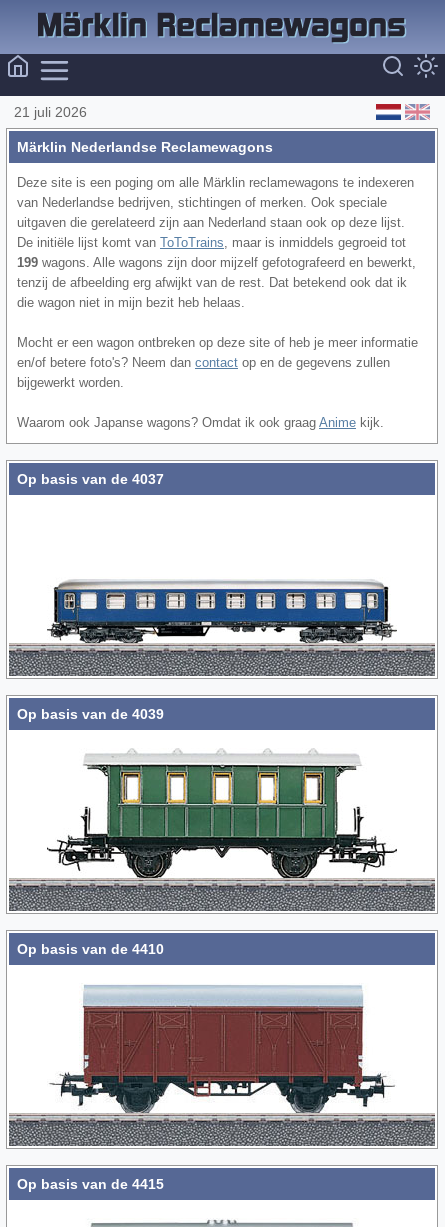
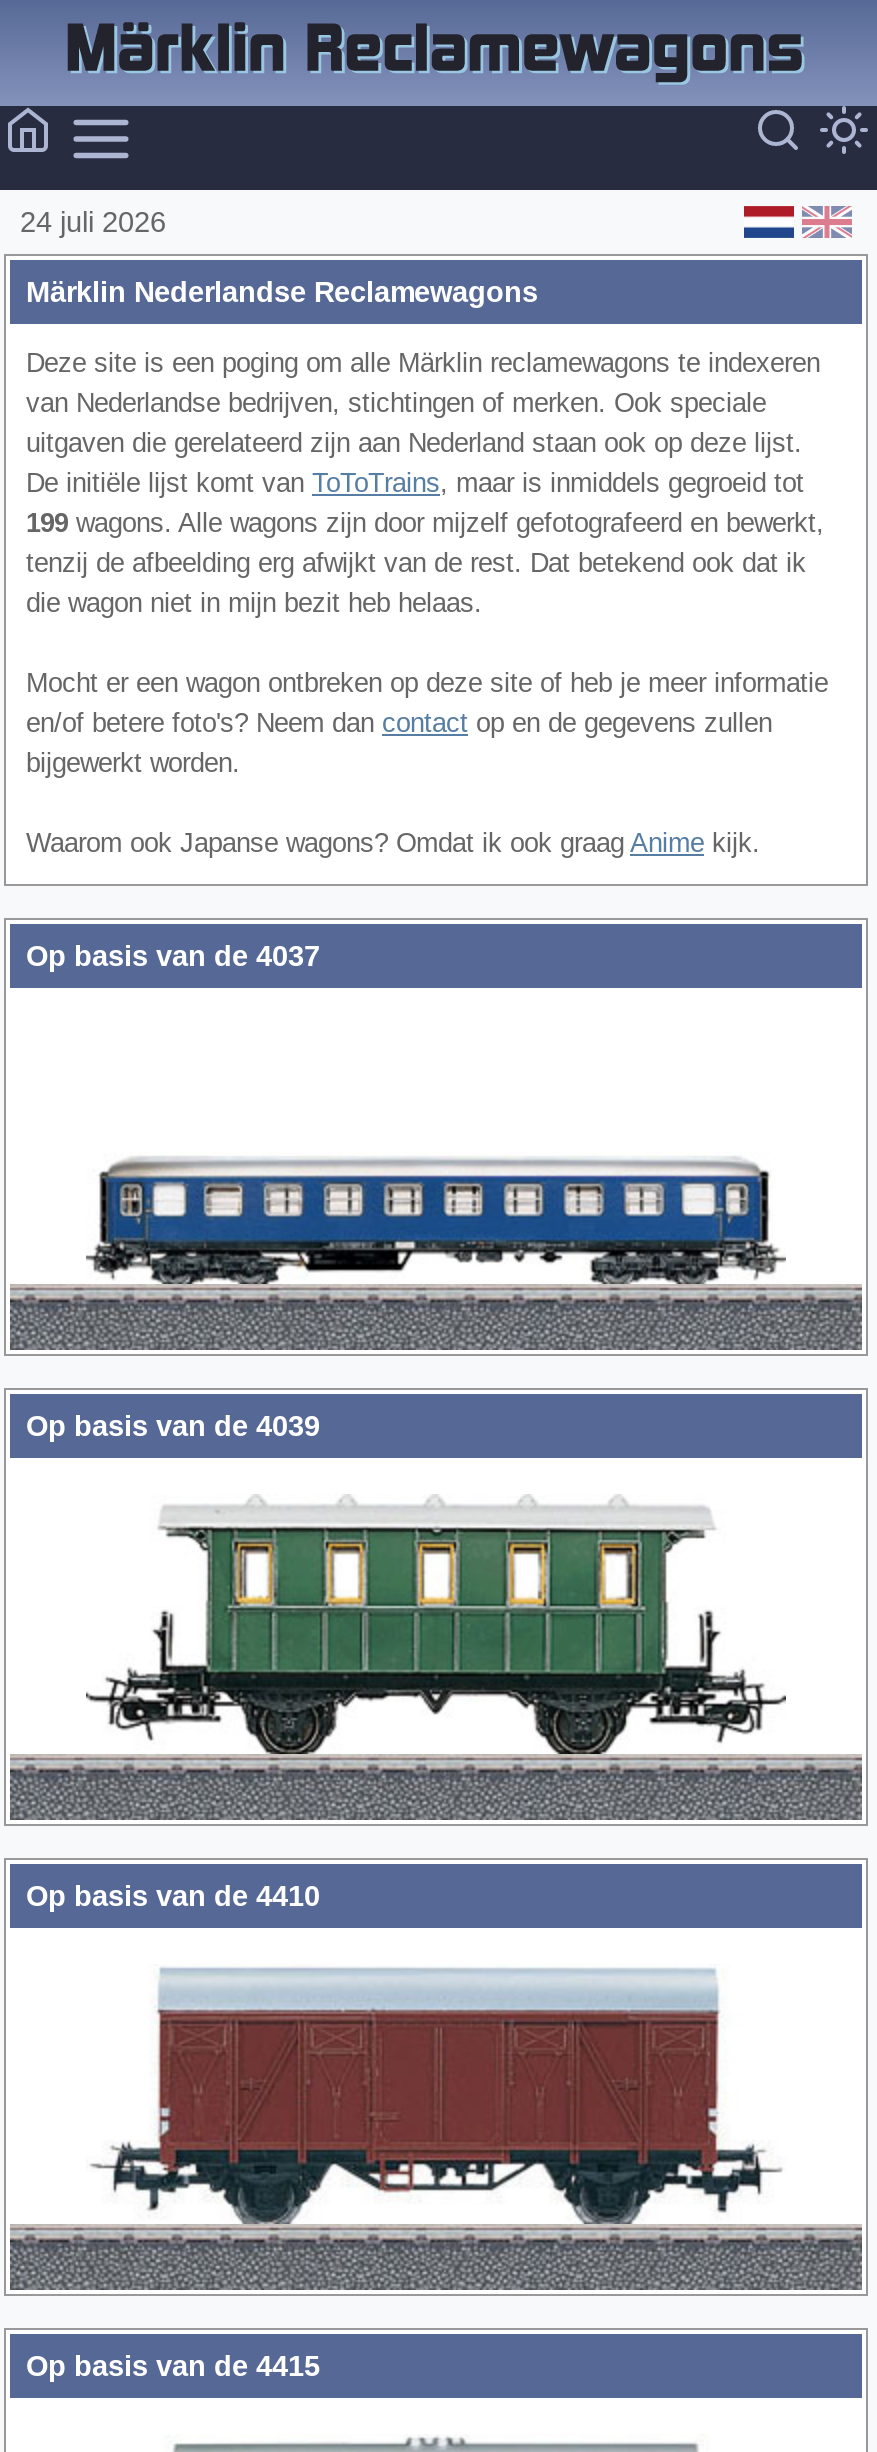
[14,103,87,119] 21 juli 2026 -> [20,205,166,237] 24 juli 2026

